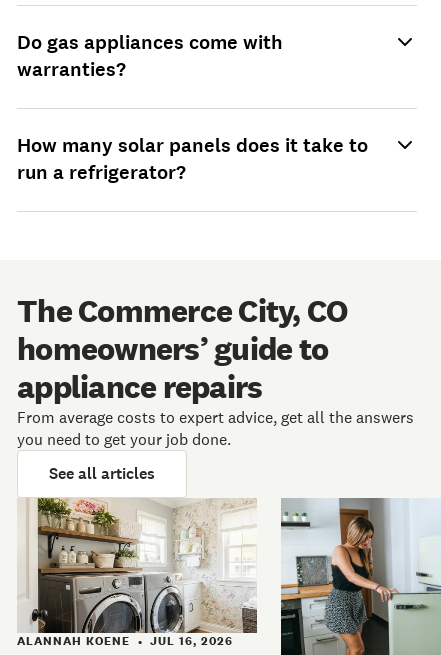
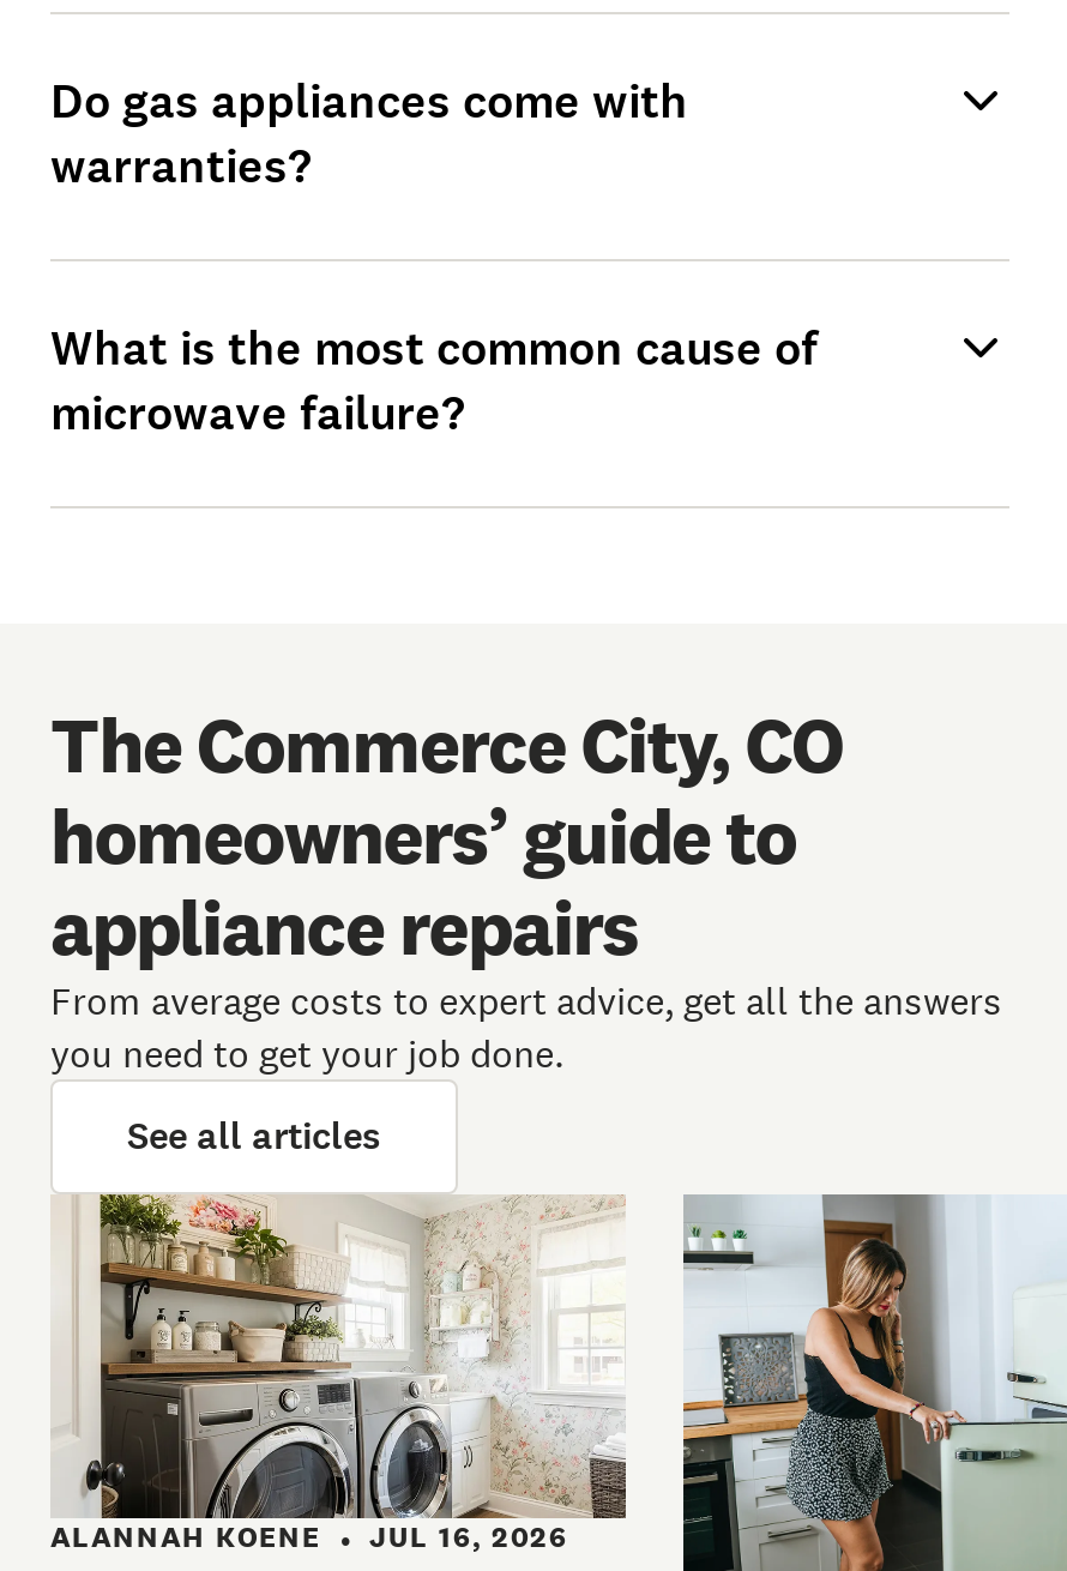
[17,133,368,186] How many solar panels does it take to | run a refrigerator? -> [50,319,818,446] What is the most common cause of | microwave failure?

